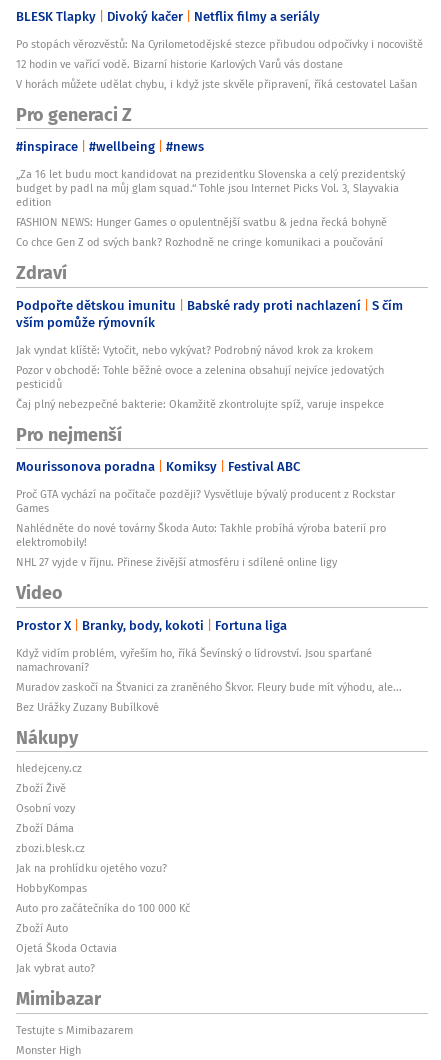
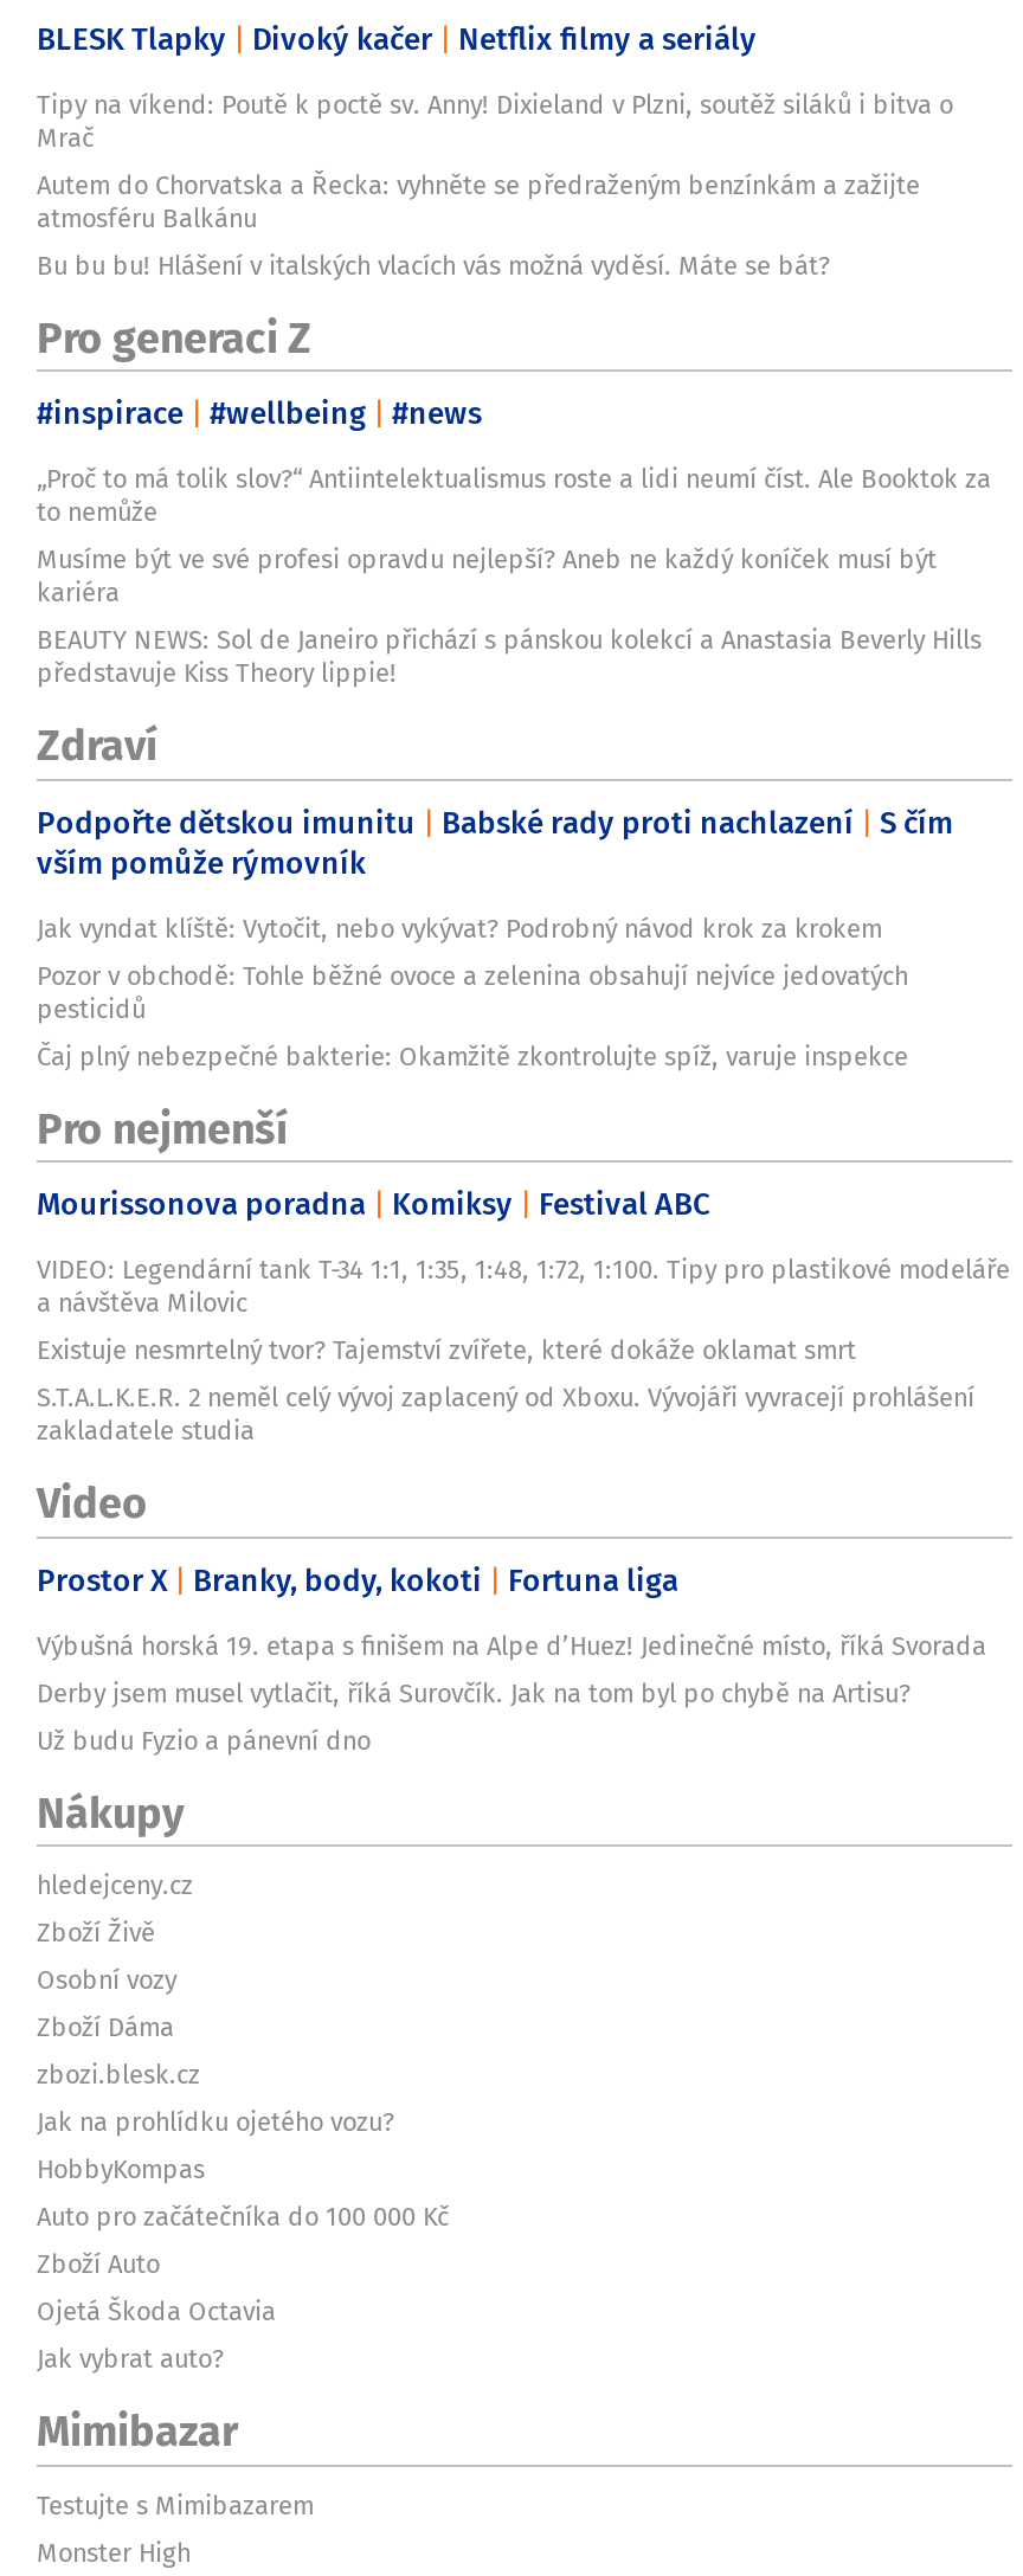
[16,36,423,92] Po stopách věrozvěstů: Na Cyrilometodějské stezce přibudou odpočívky i nocoviště | 12 hodin ve vařící vodě. Bizarní historie Karlových Varů vás dostane | V horách můžete udělat chybu, i když jste skvěle připravení, říká cestovatel Lašan -> [37,84,953,283] Tipy na víkend: Poutě k poctě sv. Anny! Dixieland v Plzni, soutěž siláků i bitva o | Mrač | Autem do Chorvatska a Řecka: vyhněte se předraženým benzínkám a zažijte | atmosféru Balkánu | Bu bu bu! Hlášení v italských vlacích vás možná vyděsí. Máte se bát?
[16,166,405,250] „Za 16 let budu moct kandidovat na prezidentku Slovenska a celý prezidentský | budget by padl na můj glam squad.“ Tohle jsou Internet Picks Vol. 3, Slayvakia | edition | FASHION NEWS: Hunger Games o opulentnější svatbu & jedna řecká bohyně | Co chce Gen Z od svých bank? Rozhodně ne cringe komunikaci a poučování -> [37,460,991,692] „Proč to má tolik slov?“ Antiintelektualismus roste a lidi neumí číst. Ale Booktok za | to nemůže | Musíme být ve své profesi opravdu nejlepší? Aneb ne každý koníček musí být | kariéra | BEAUTY NEWS: Sol de Janeiro přichází s pánskou kolekcí a Anastasia Beverly Hills | představuje Kiss Theory lippie!
[16,486,395,570] Proč GTA vychází na počítače později? Vysvětluje bývalý producent z Rockstar | Games | Nahlédněte do nové továrny Škoda Auto: Takhle probíhá výroba baterií pro | elektromobily! | NHL 27 vyjde v říjnu. Přinese živější atmosféru i sdílené online ligy -> [37,1250,1010,1449] VIDEO: Legendární tank T-34 1:1, 1:35, 1:48, 1:72, 1:100. Tipy pro plastikové modeláře | a návštěva Milovic | Existuje nesmrtelný tvor? Tajemství zvířete, které dokáže oklamat smrt | S.T.A.L.K.E.R. 2 neměl celý vývoj zaplacený od Xboxu. Vývojáři vyvracejí prohlášení | zakladatele studia
[16,645,402,715] Když vidím problém, vyřeším ho, říká Ševínský o lídrovství. Jsou sparťané | namachrovaní? | Muradov zaskočí na Štvanici za zraněného Škvor. Fleury bude mít výhodu, ale... | Bez Urážky Zuzany Bubílkové -> [37,1626,986,1758] Výbušná horská 19. etapa s finišem na Alpe d’Huez! Jedinečné místo, říká Svorada | Derby jsem musel vytlačit, říká Surovčík. Jak na tom byl po chybě na Artisu? | Už budu Fyzio a pánevní dno

